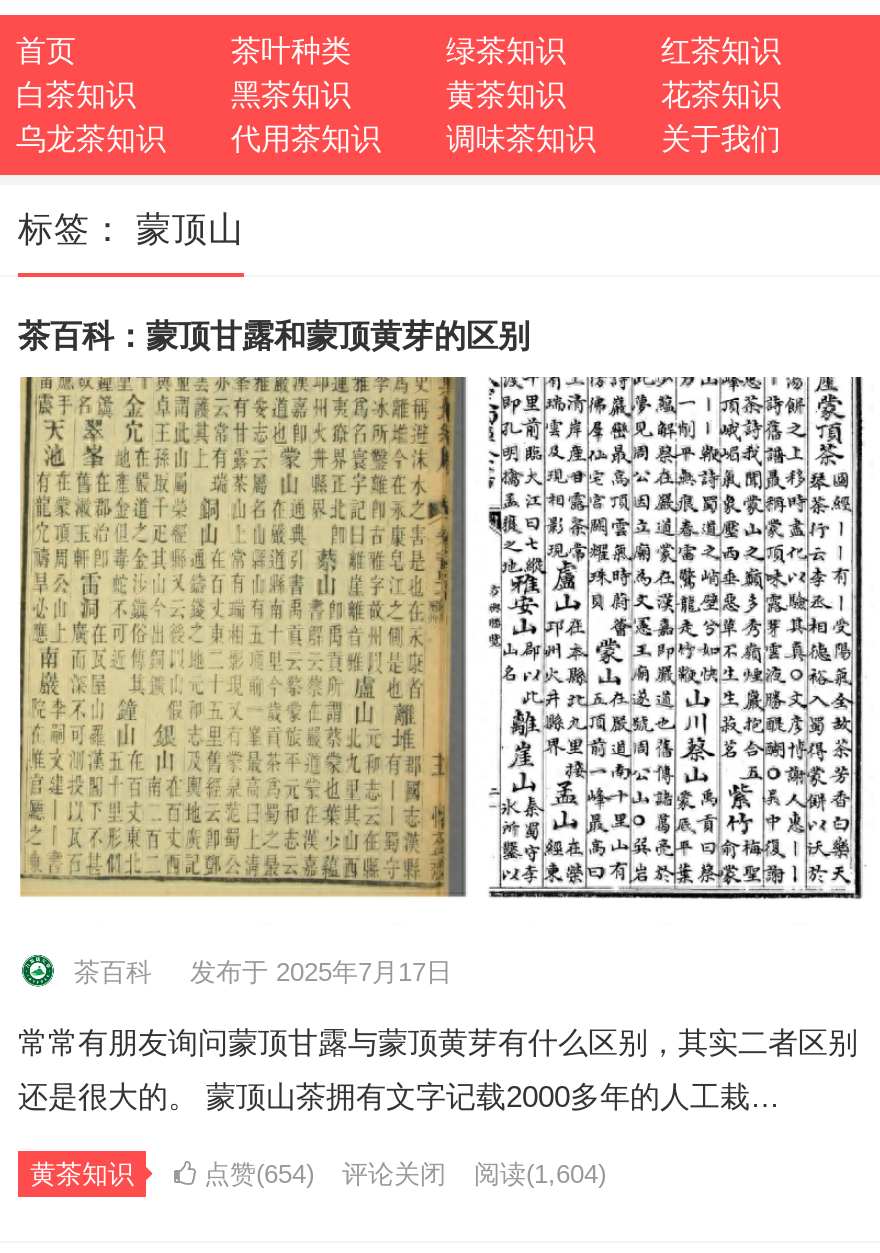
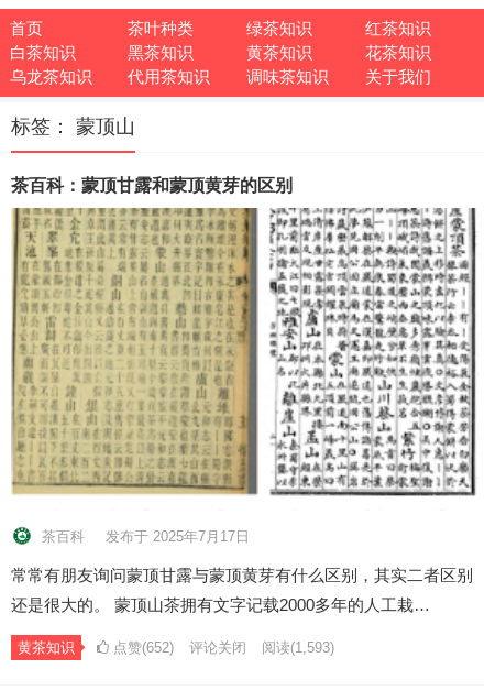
[196,1160,314,1190] 点赞(654) -> [109,639,174,656] 点赞(652)
[474,1160,606,1190] 阅读(1,604) -> [262,639,334,656] 阅读(1,593)

